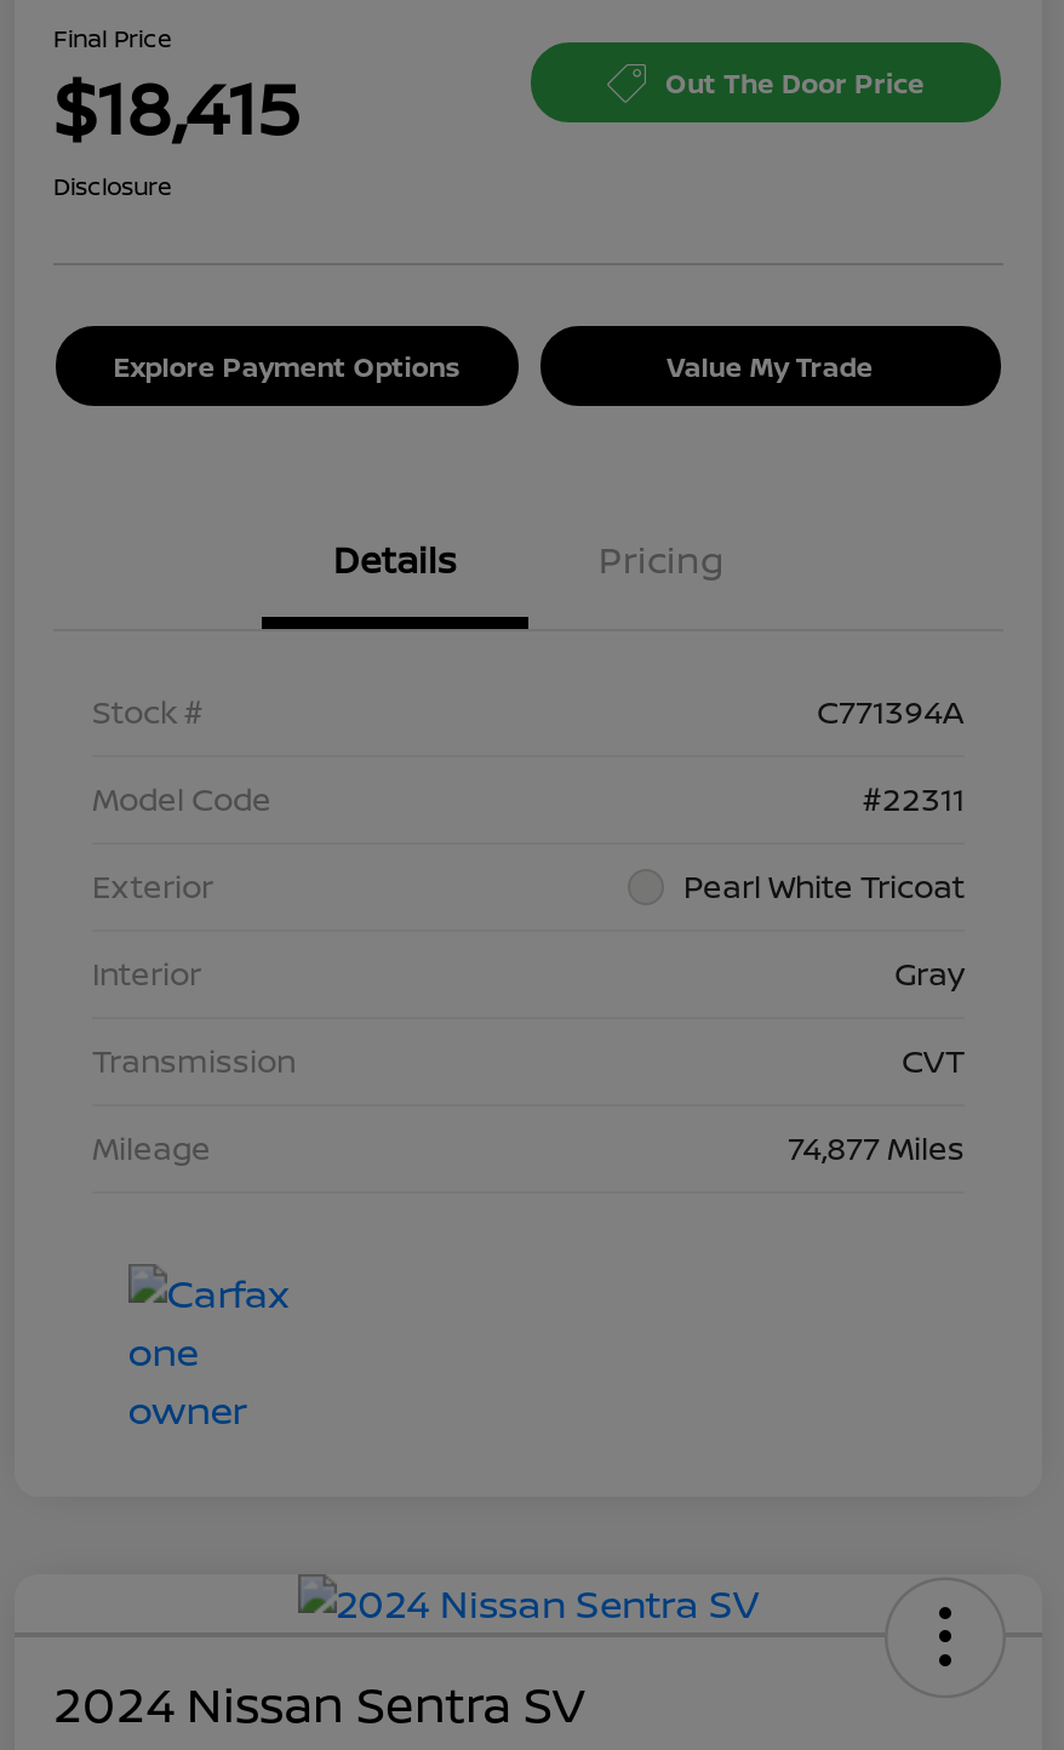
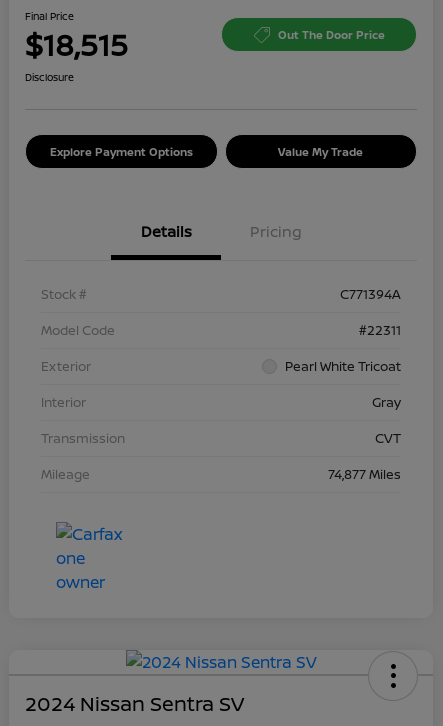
[53,56,301,155] $18,415 -> [25,23,128,64] $18,515

